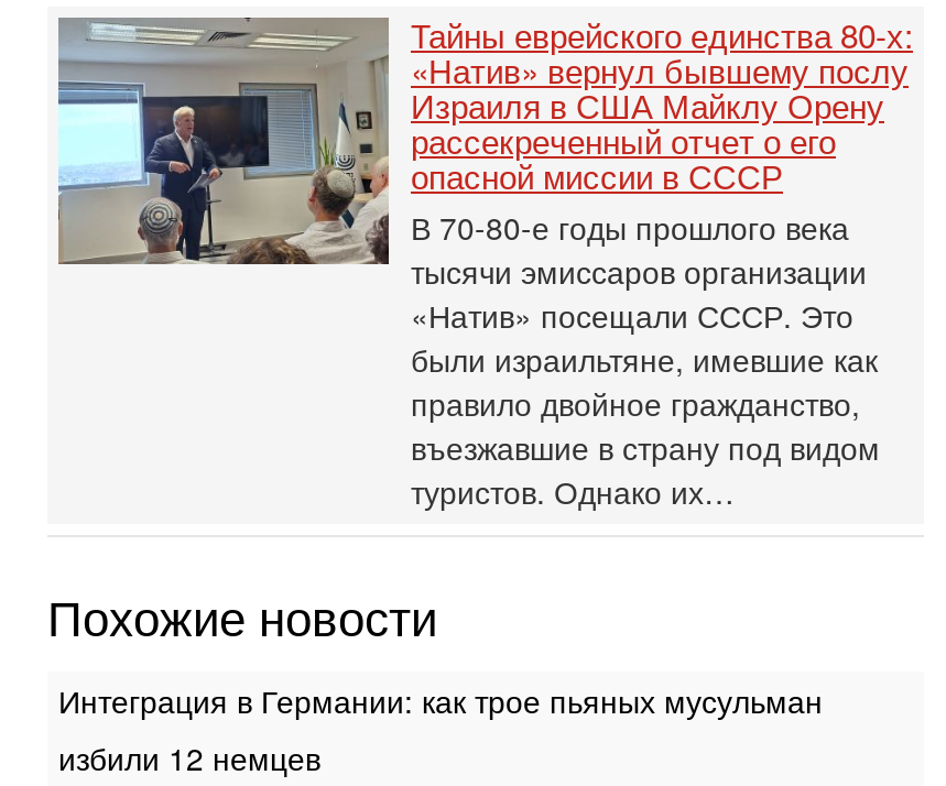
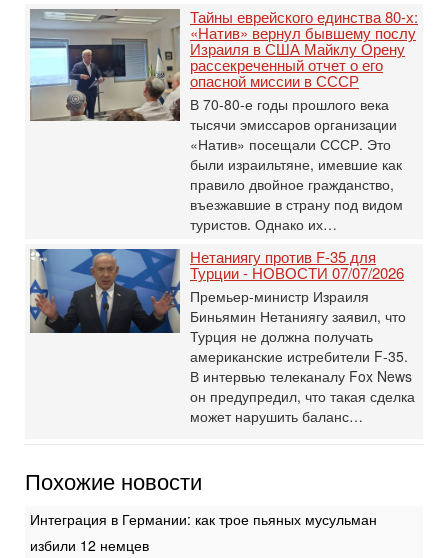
none -> [29,246,415,426] [image] | Нетаниягу против F-35 для | Турции - НОВОСТИ 07/07/2026 | Премьер-министр Израиля | Биньямин Нетаниягу заявил, что | Турция не должна получать | американские истребители F-35. | В интервью телеканалу Fox News | он предупредил, что такая сделка | может нарушить баланс…

